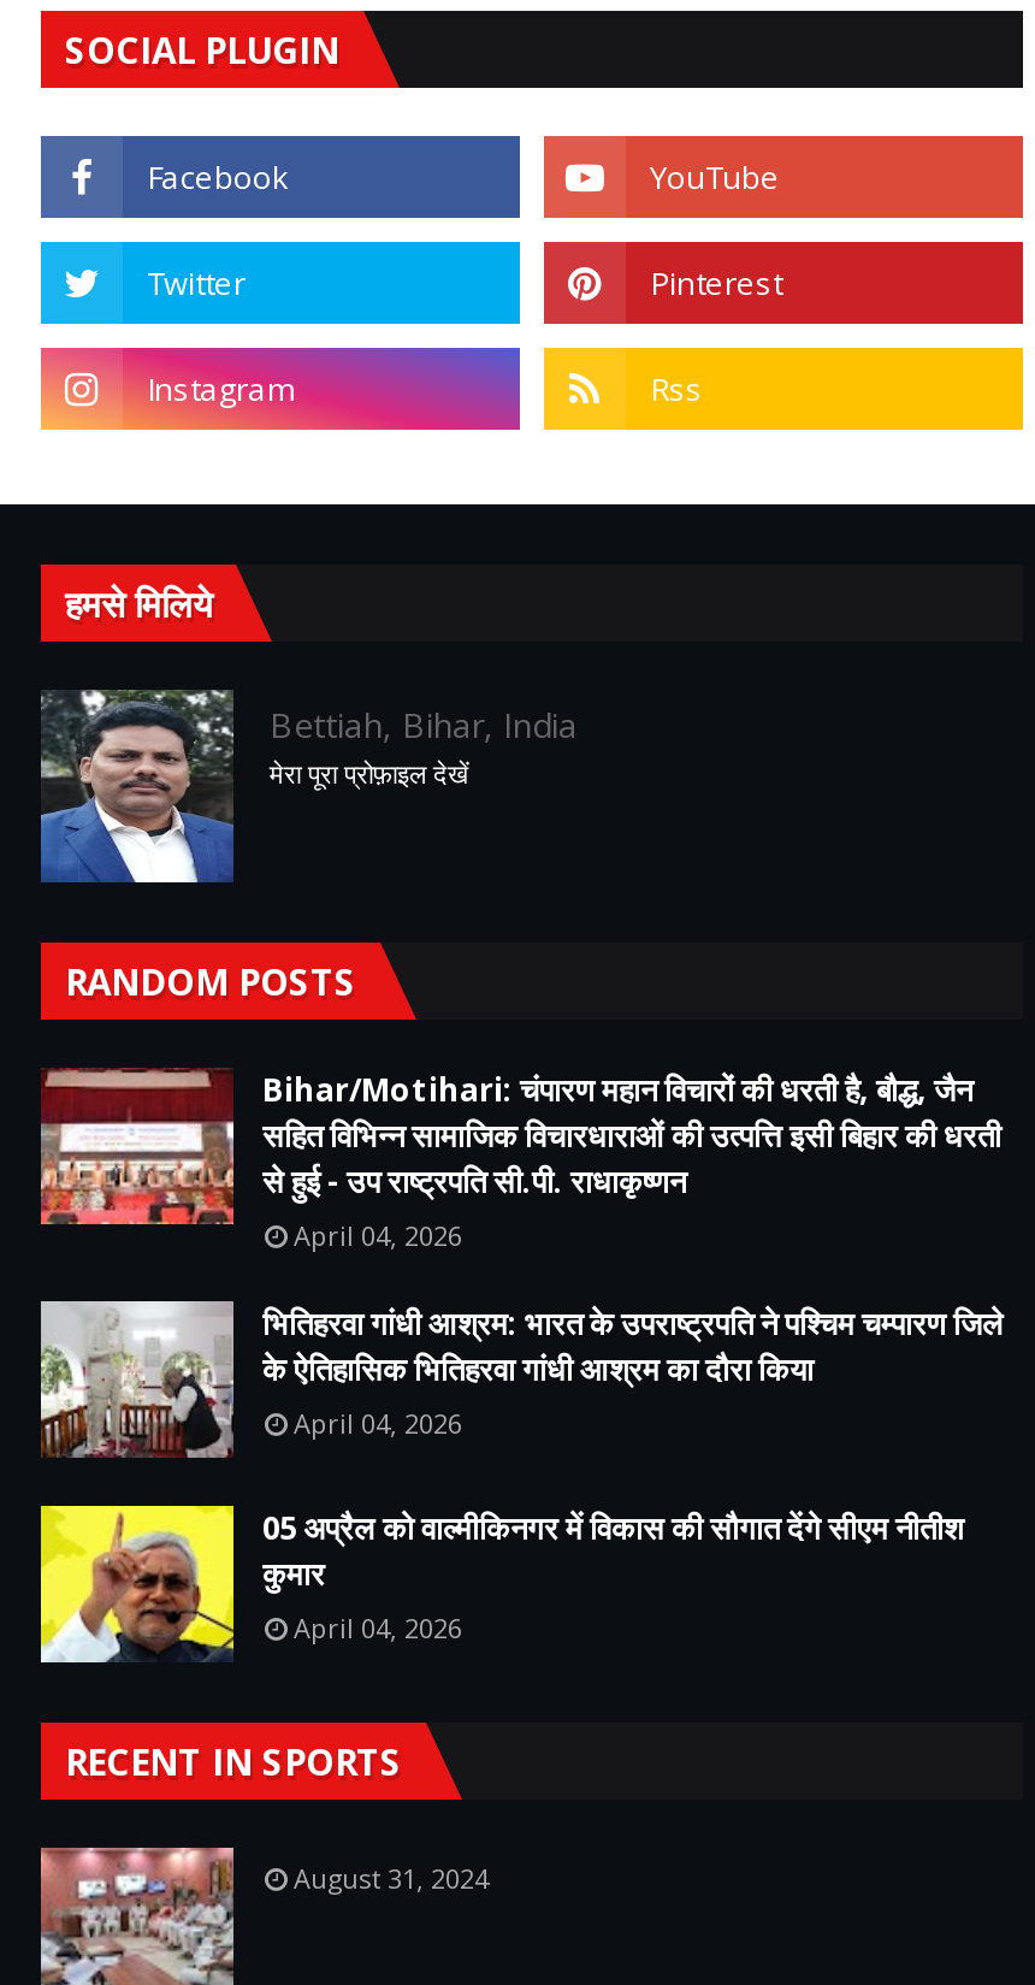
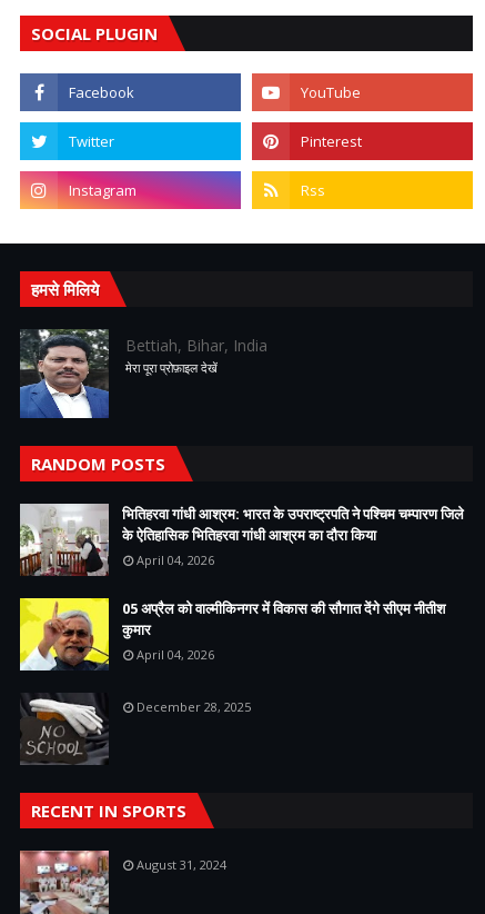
[41,1068,1001,1253] [image] | Bihar/Motihari: चंपारण महान विचारों की धरती है, बौद्ध, जैन | सहित विभिन्न सामाजिक विचारधाराओं की उत्पत्ति इसी बिहार की धरती | से हुई - उप राष्ट्रपति सी.पी. राधाकृष्णन | April 04, 2026 -> none
moved [36,1299,1004,1646] -> [18,503,464,663]: [image] | भितिहरवा गांधी आश्रम: भारत के उपराष्ट्रपति ने पश्चिम चम्पारण जिले | के ऐतिहासिक भितिहरवा गांधी आश्रम का दौरा किया | April 04, 2026 | 05 अप्रैल को वाल्मीकिनगर में विकास की सौगात देंगे सीएम नीतीश | कुमार | April 04, 2026
none -> [20,693,251,765] [image] | December 28, 2025

